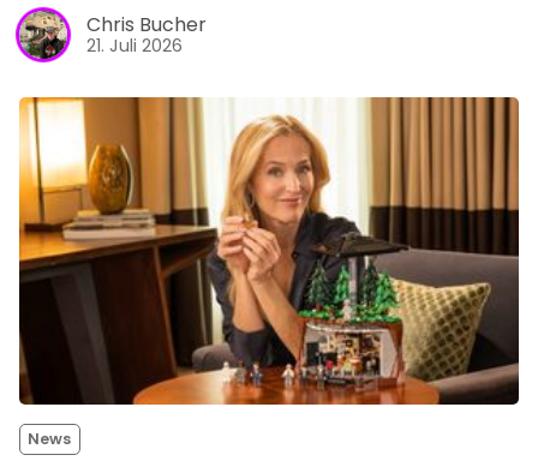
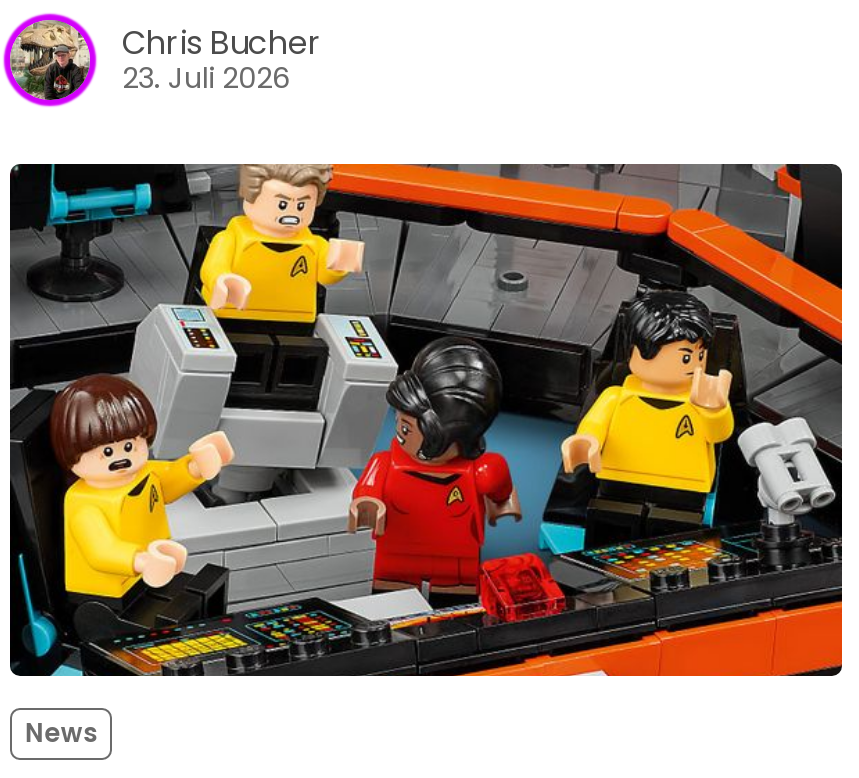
[86,34,183,58] 21. Juli 2026 -> [122,58,290,98] 23. Juli 2026
[18,96,520,406] [image] -> [8,161,844,679] [image]

